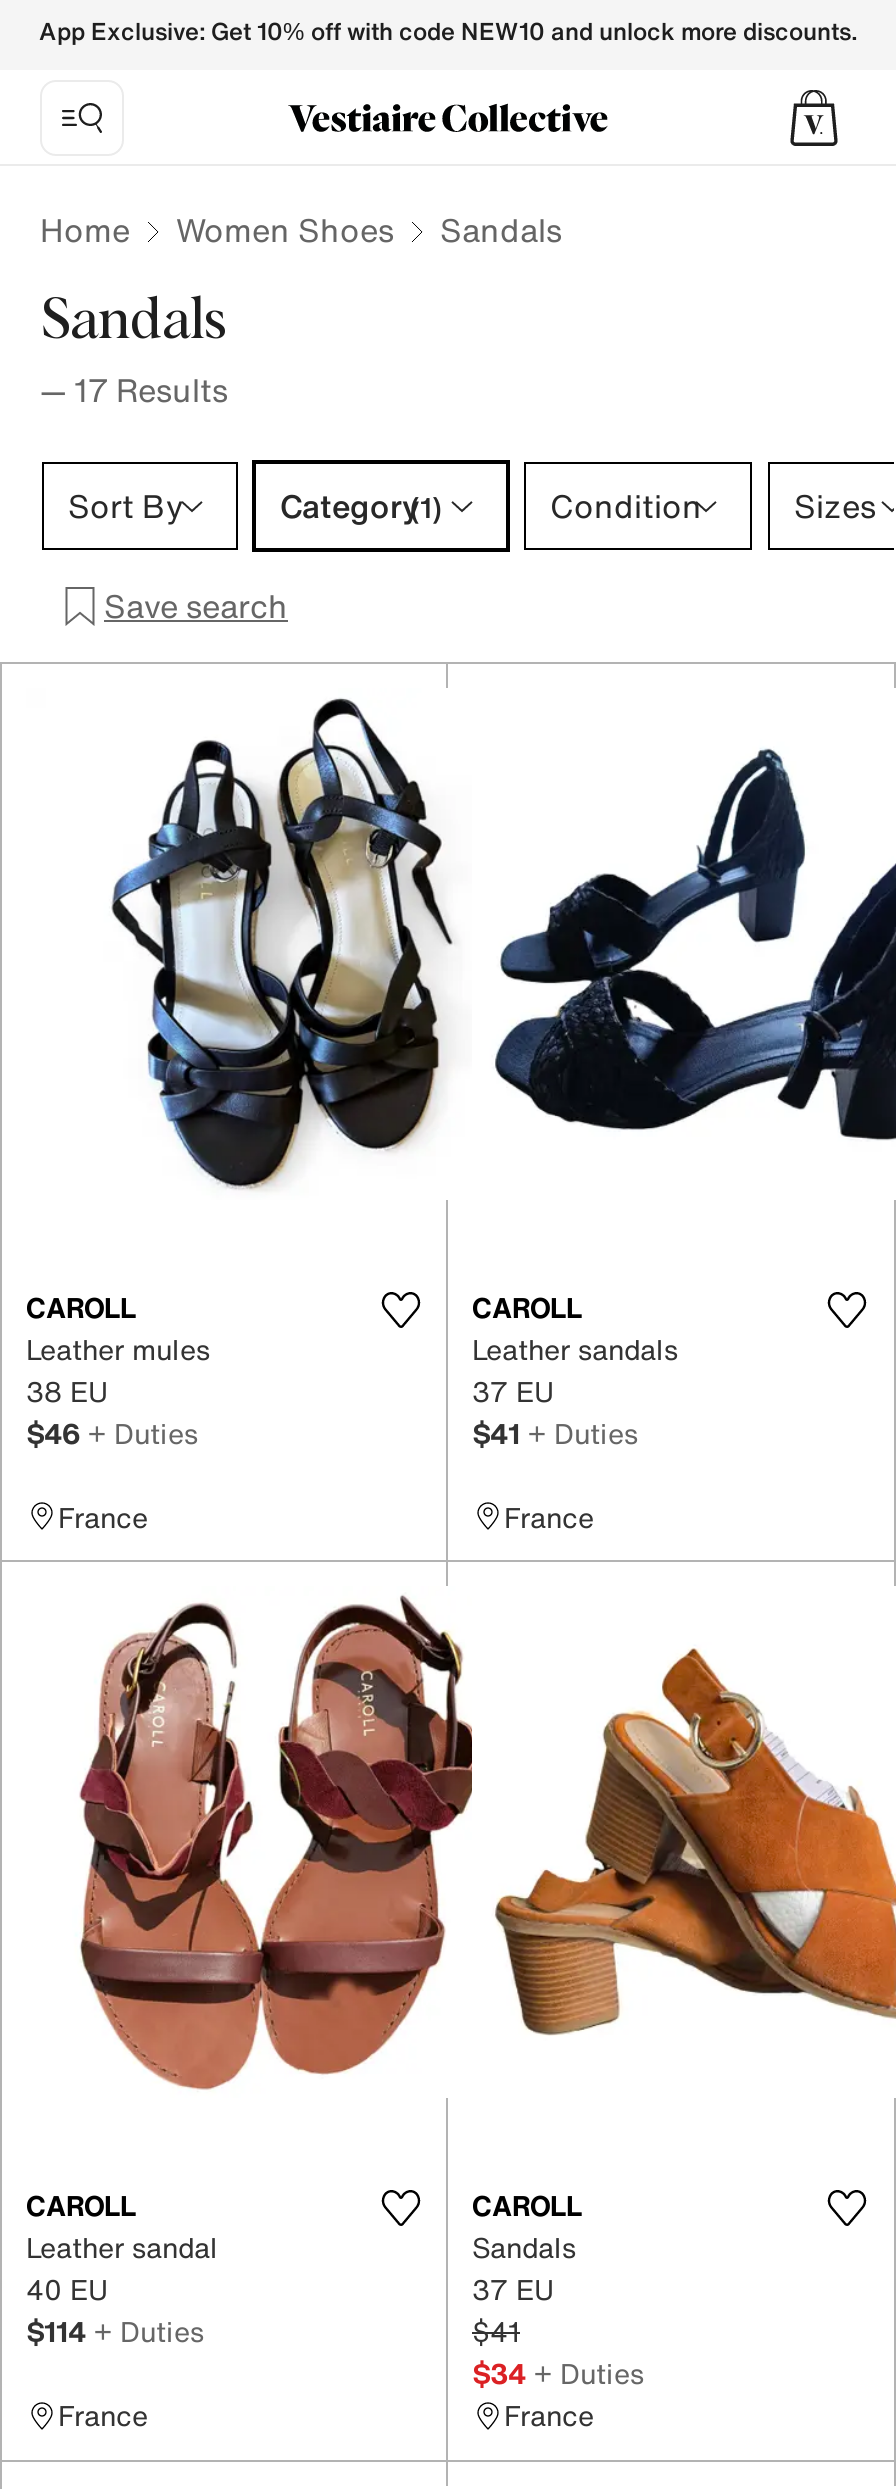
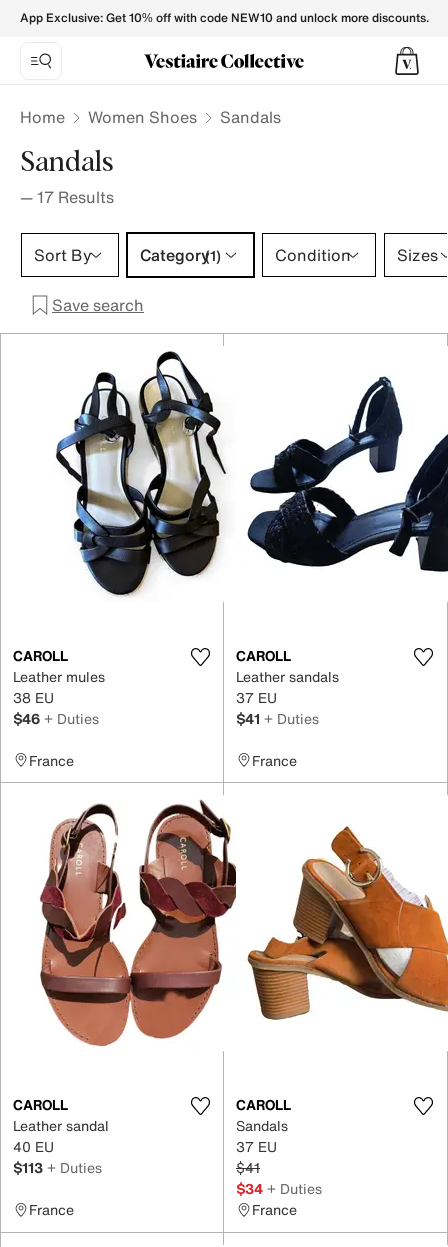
[26,2310,204,2352] $114 + Duties -> [13,1157,102,1178] $113 + Duties

